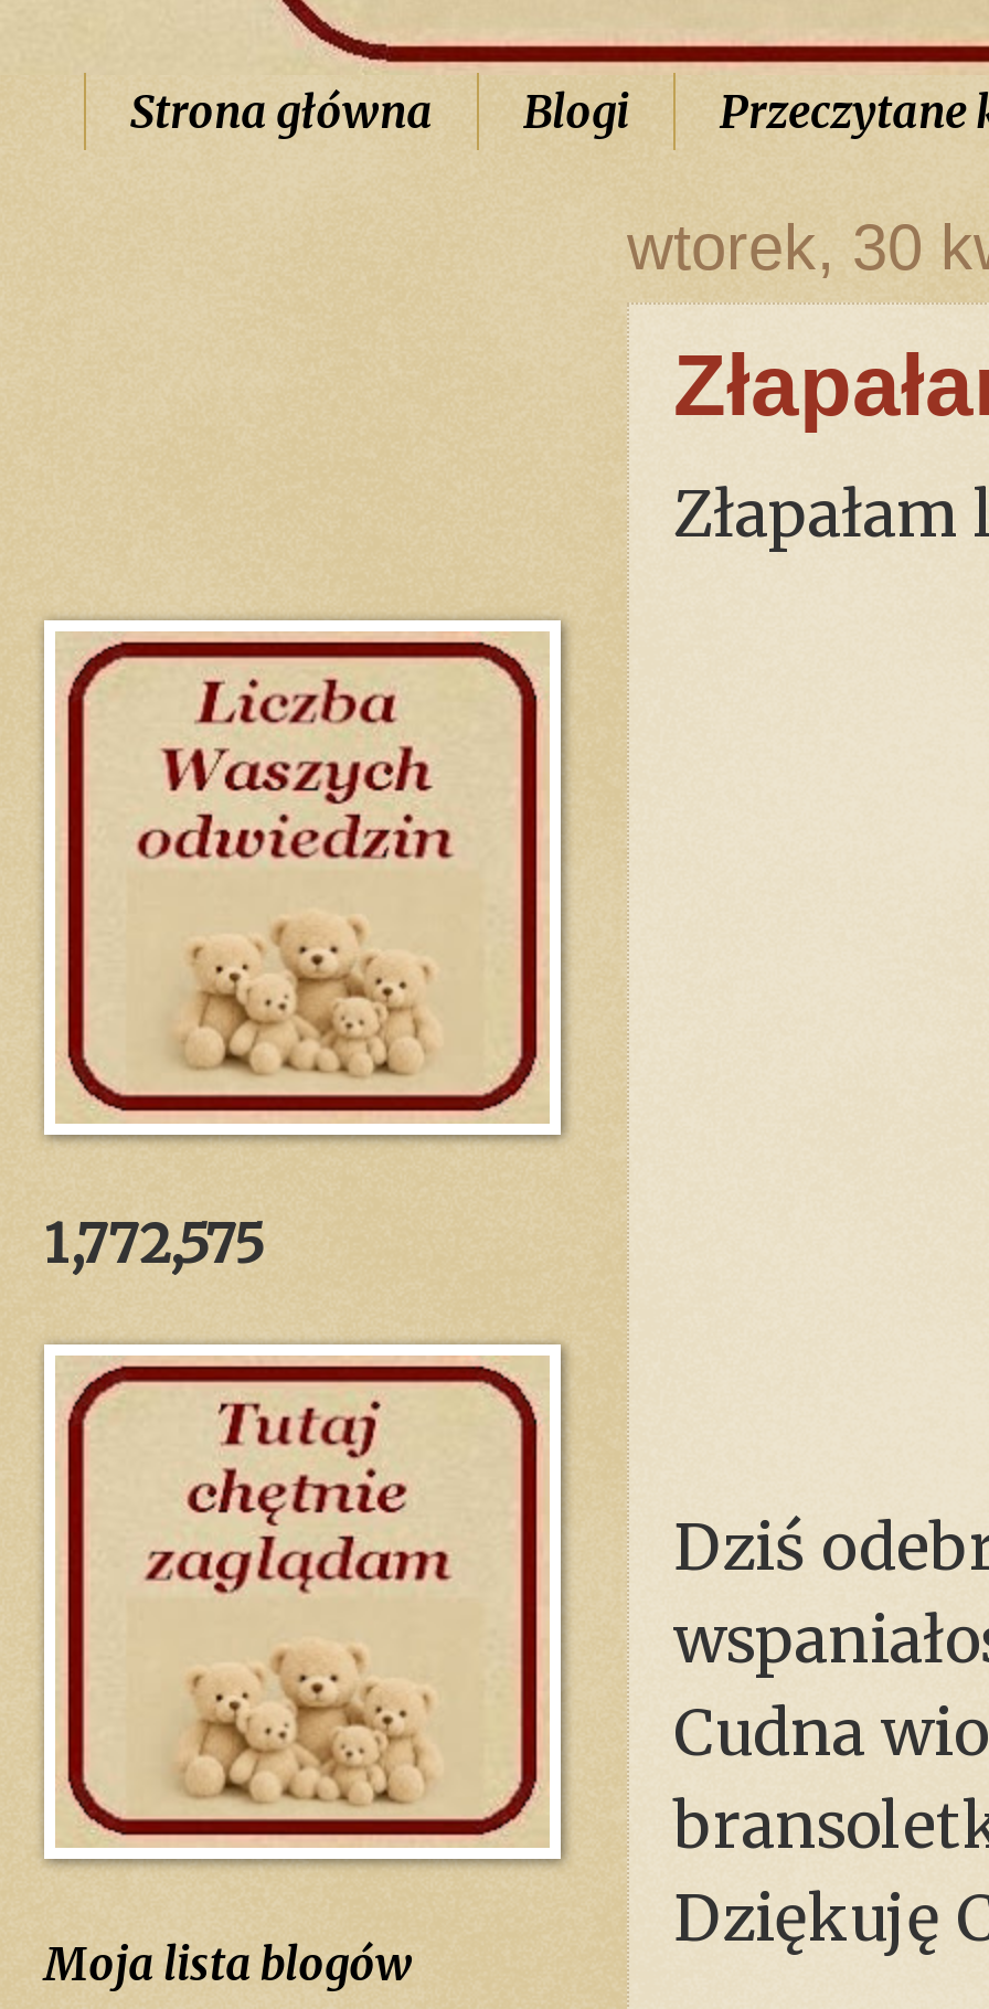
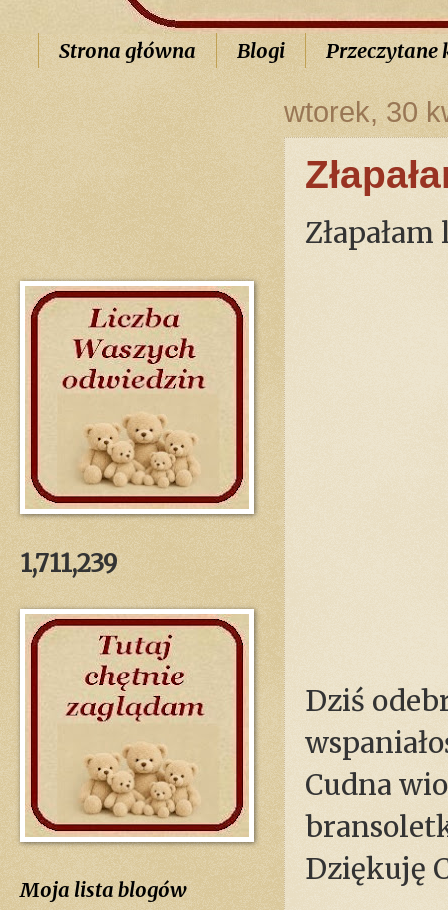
[44,1210,263,1278] 1,772,575 -> [20,548,117,579] 1,711,239

